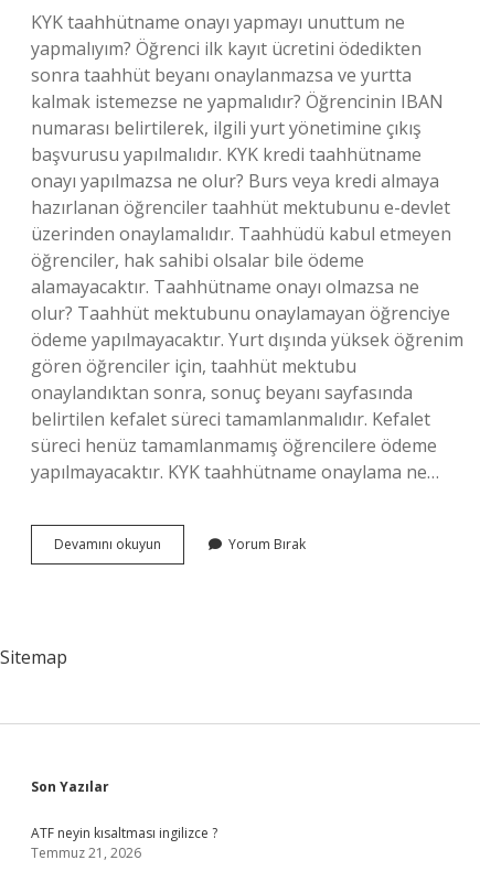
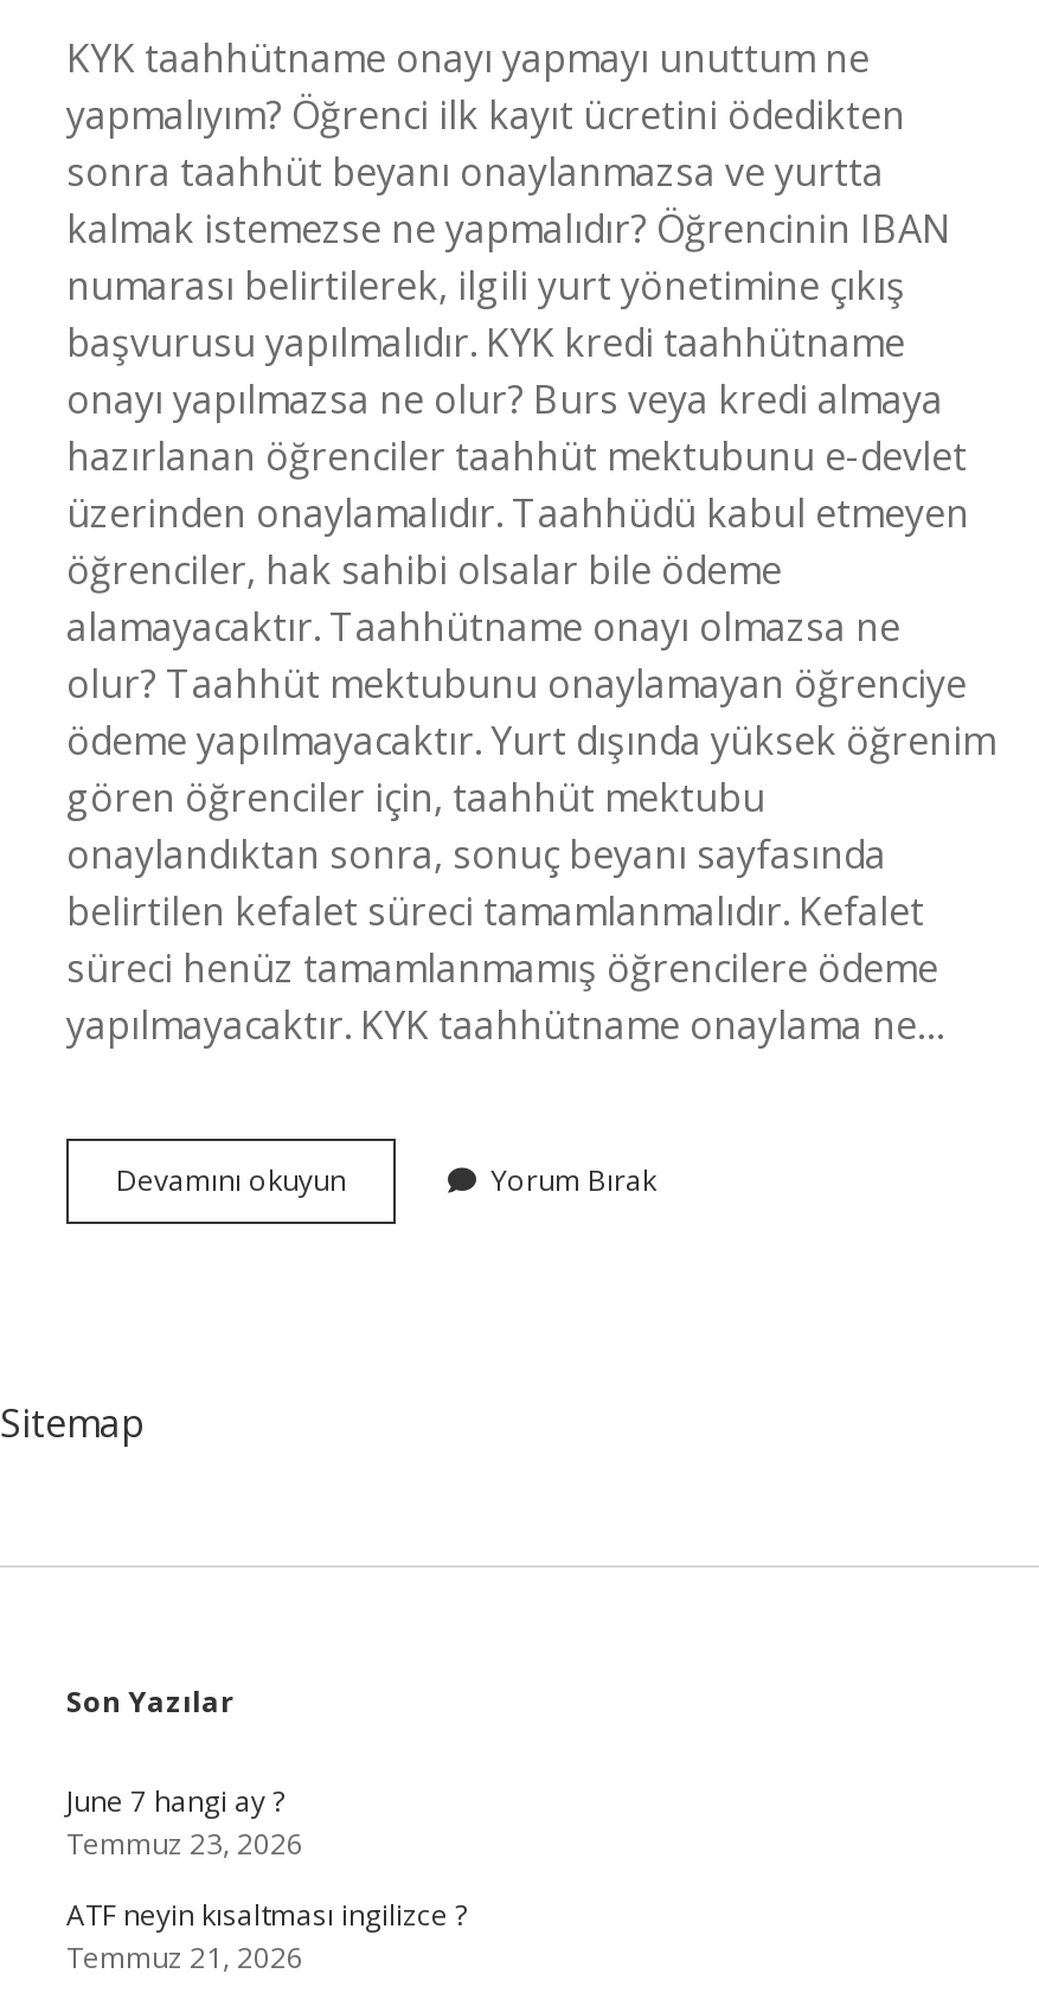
none -> [66,1781,303,1864] June 7 hangi ay ? | Temmuz 23, 2026

